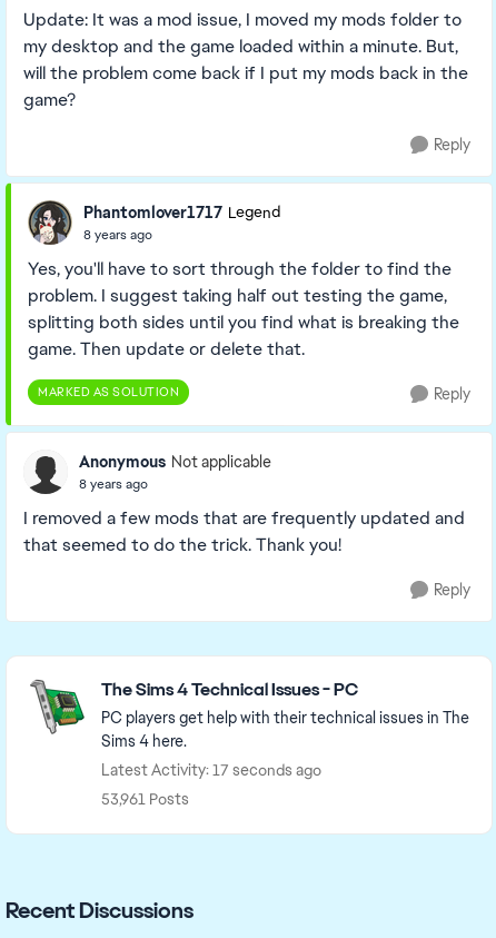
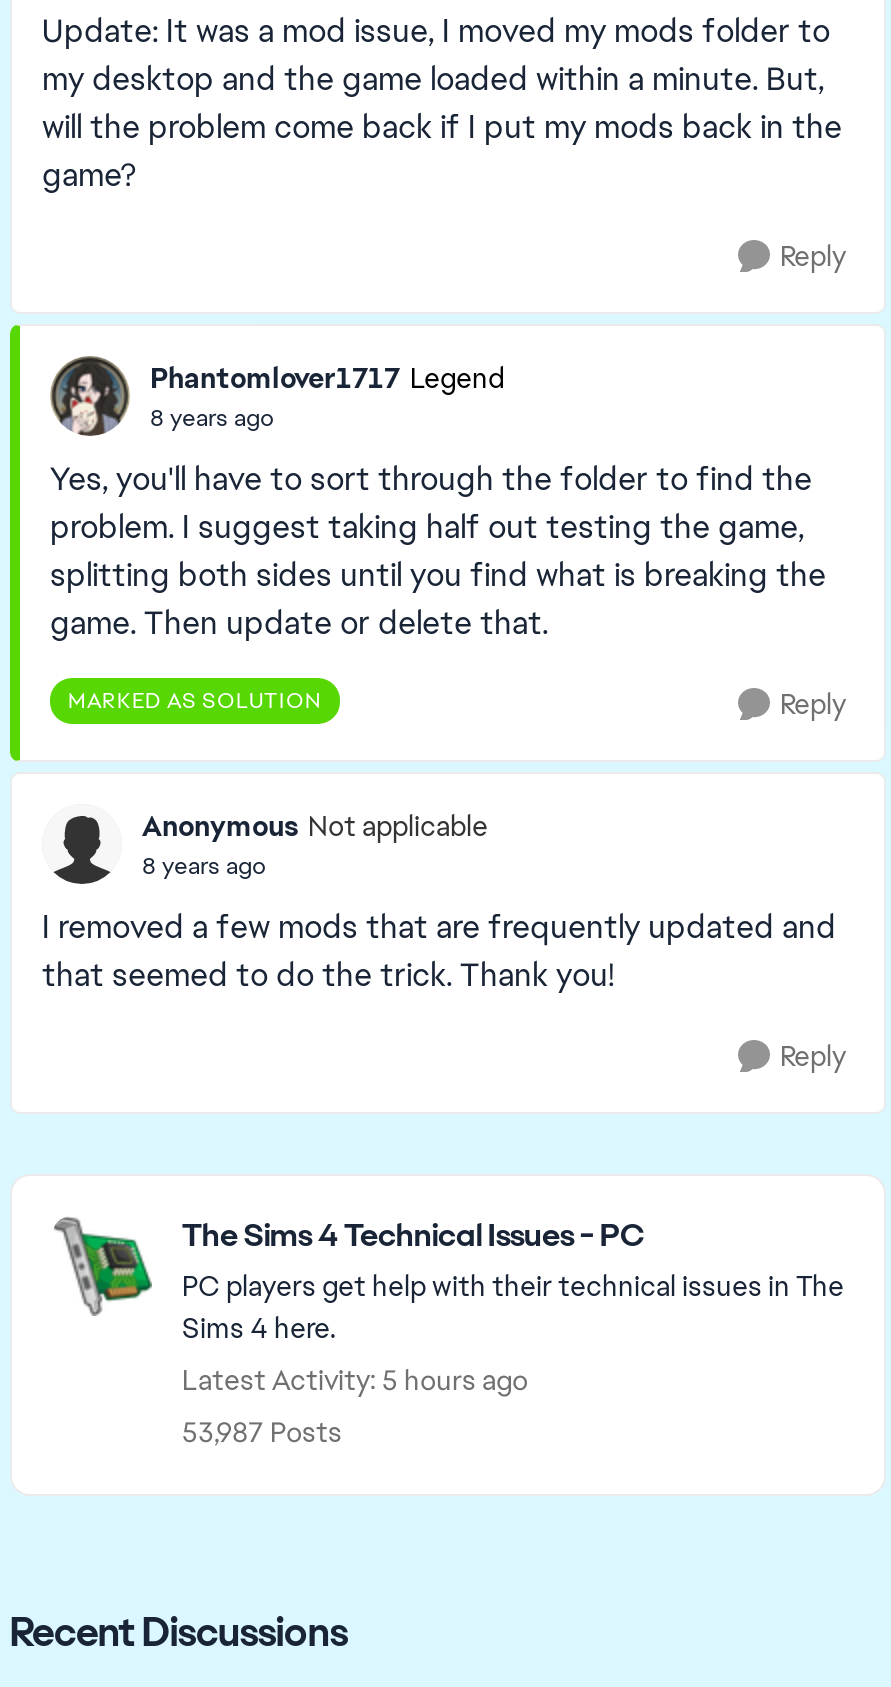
[101,760,321,780] Latest Activity: 17 seconds ago -> [182,1362,528,1398] Latest Activity: 5 hours ago
[101,789,189,809] 53,961 Posts -> [182,1414,342,1450] 53,987 Posts

